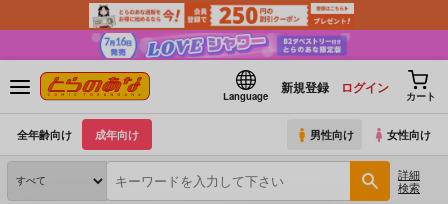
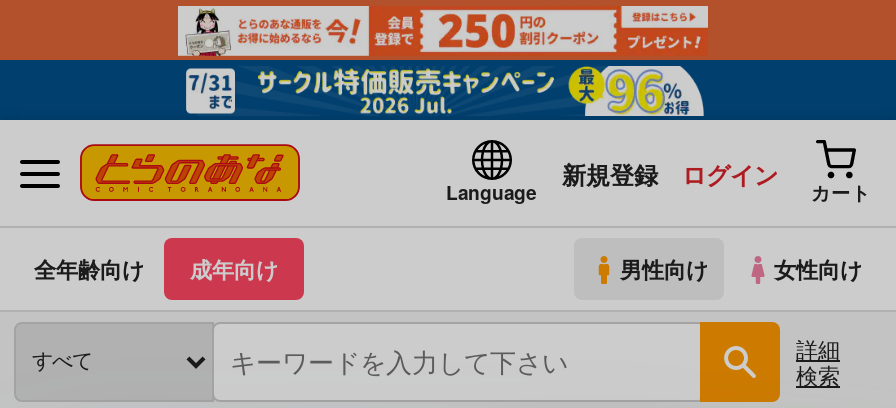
[3,29,445,61] [image] -> [6,58,890,122] [image]

